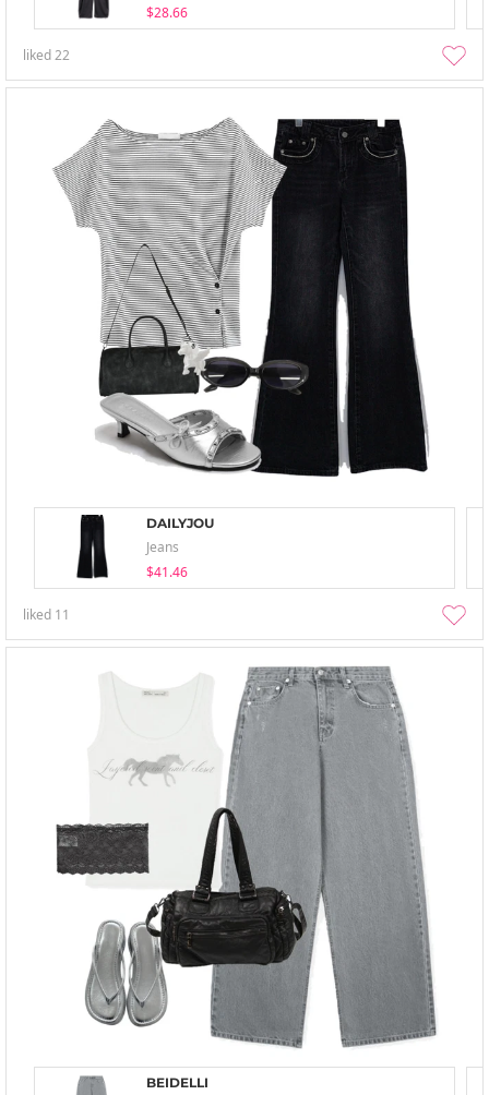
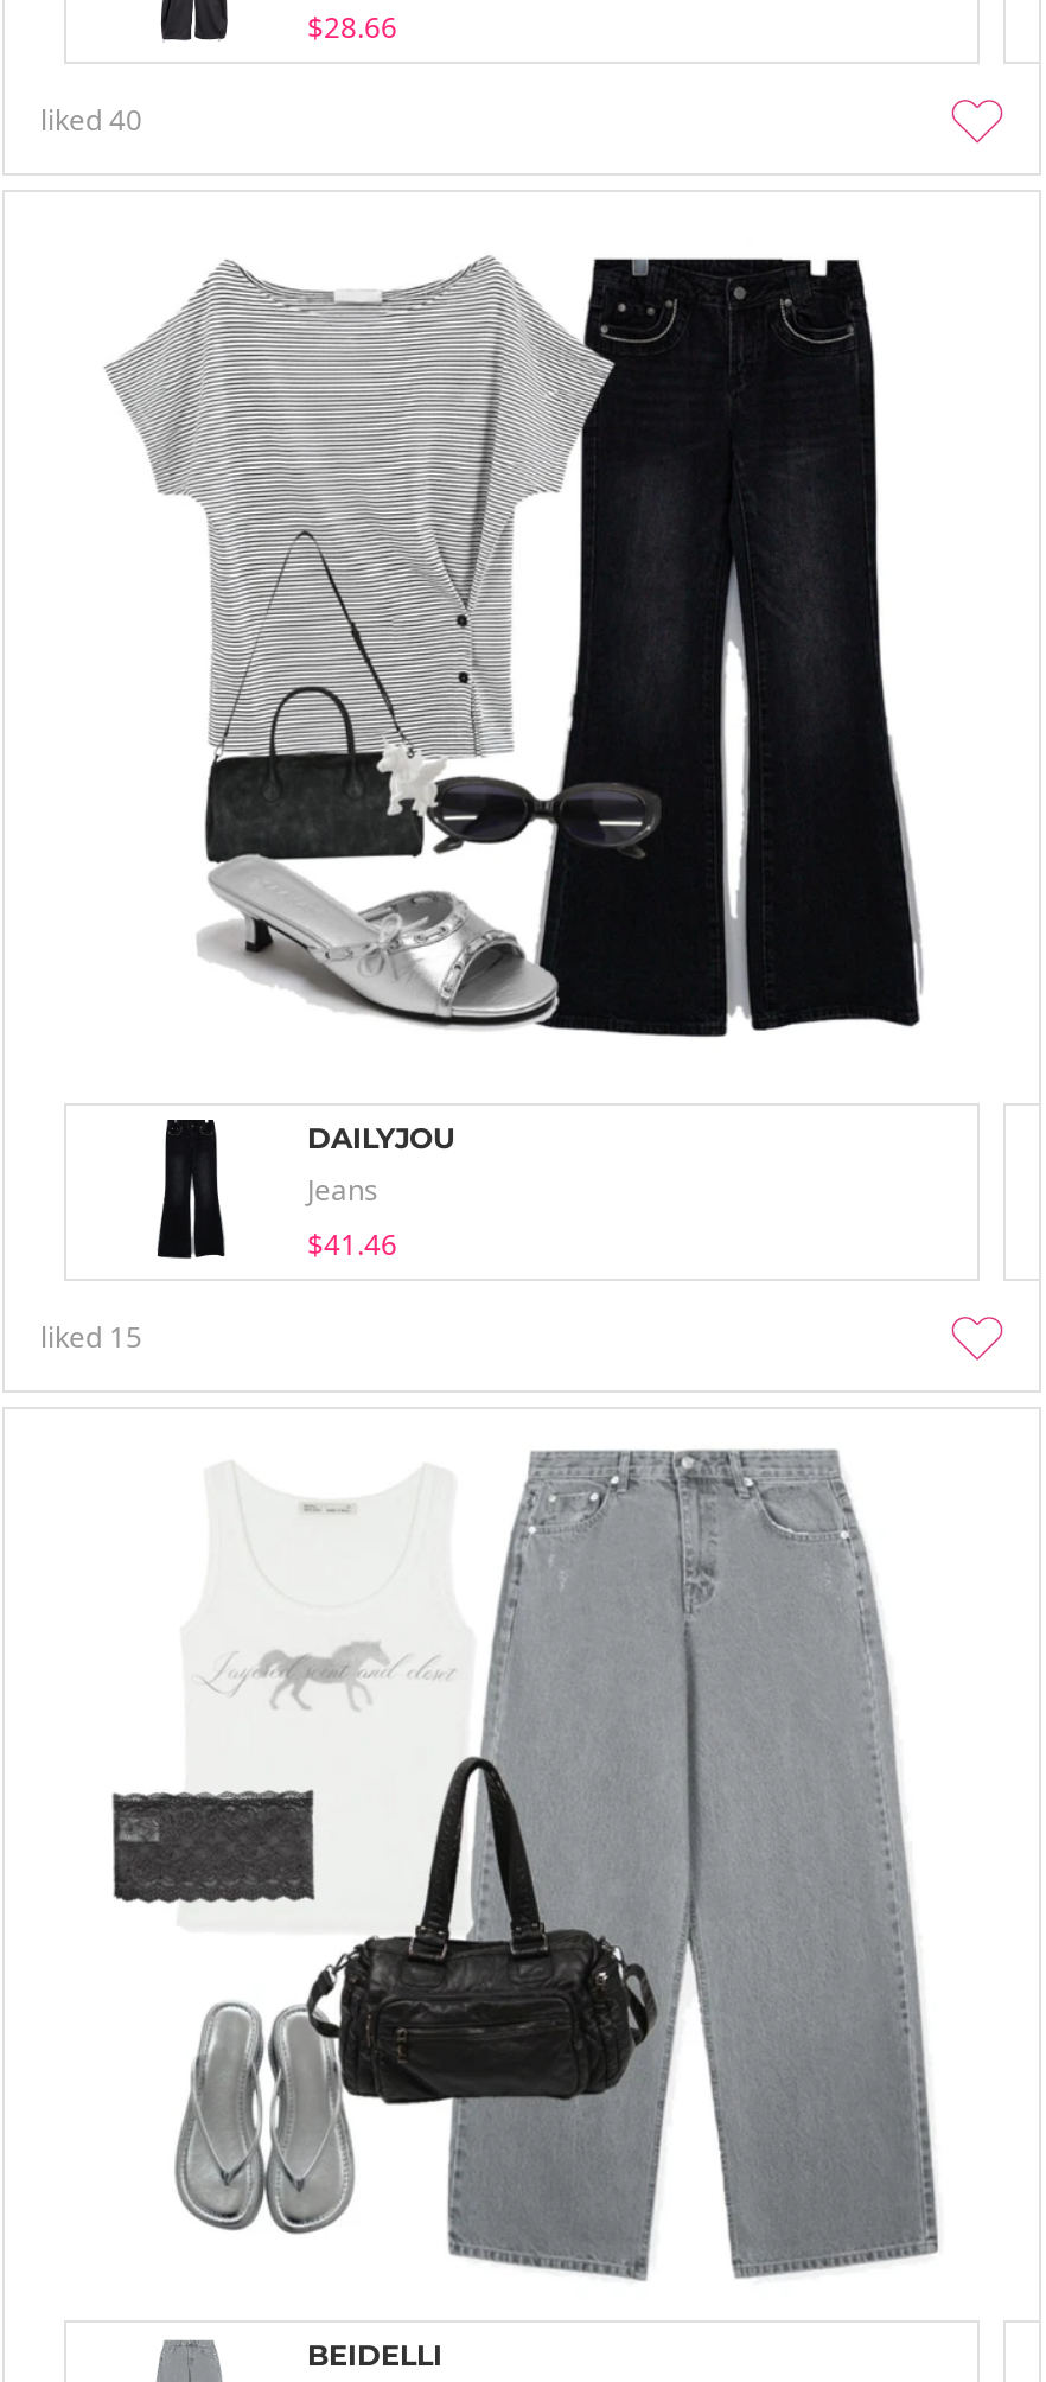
[23,46,70,64] liked 22 -> [40,100,142,140] liked 40
[23,605,70,624] liked 11 -> [40,1317,142,1357] liked 15

